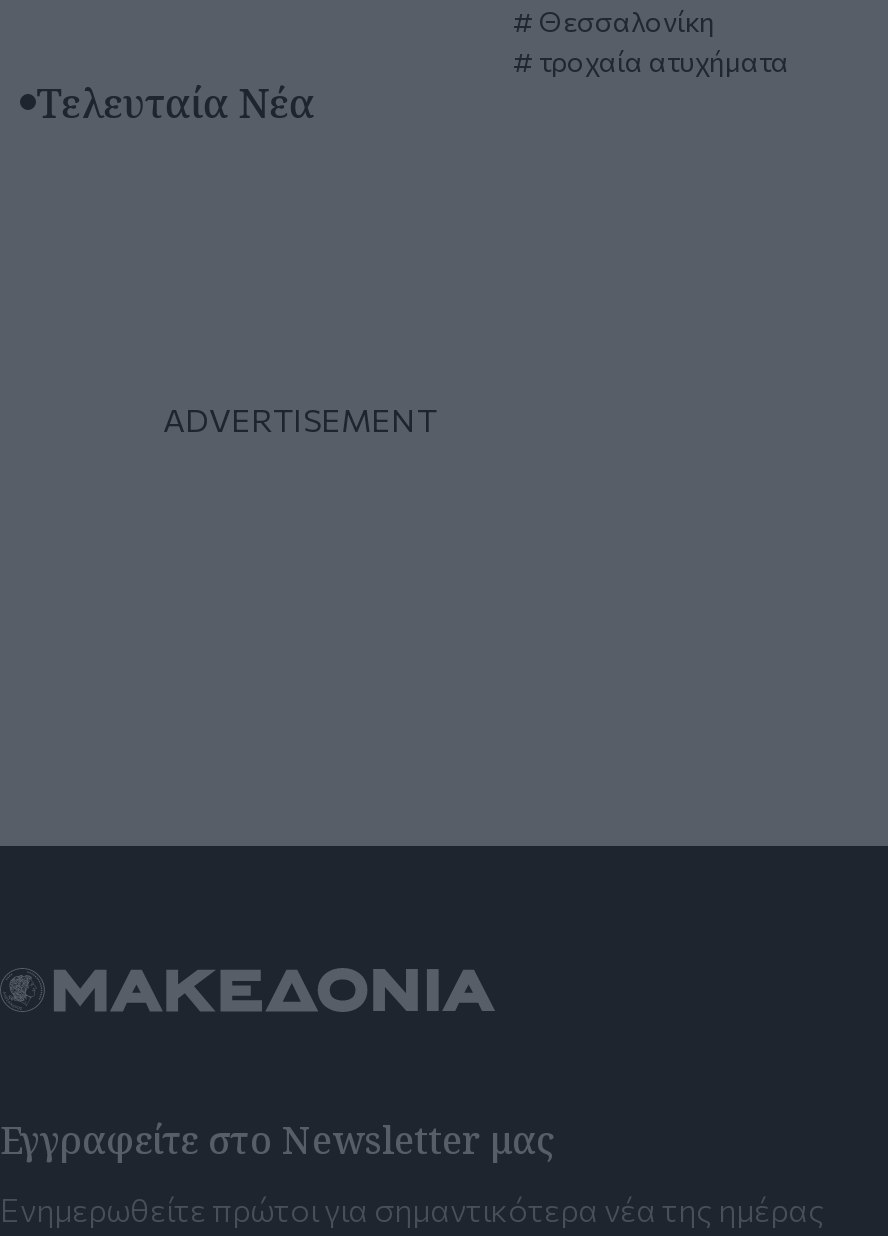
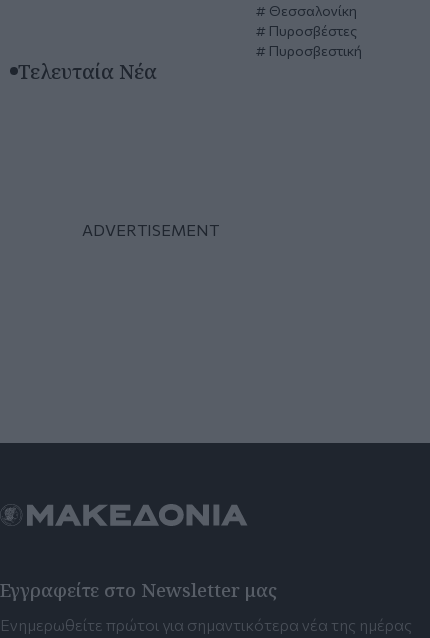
[533,44,789,78] τροχαία ατυχήματα -> [266,22,362,59] Πυροσβέστες | Πυροσβεστική

